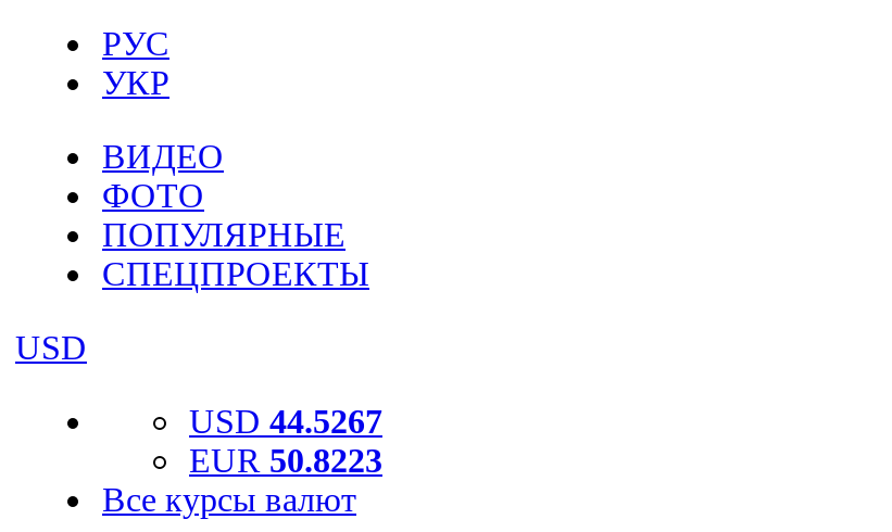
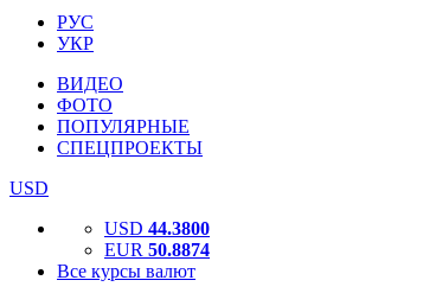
[189,403,382,440] USD 44.5267 -> [104,218,210,238] USD 44.3800
[189,442,382,479] EUR 50.8223 -> [104,240,210,260] EUR 50.8874

